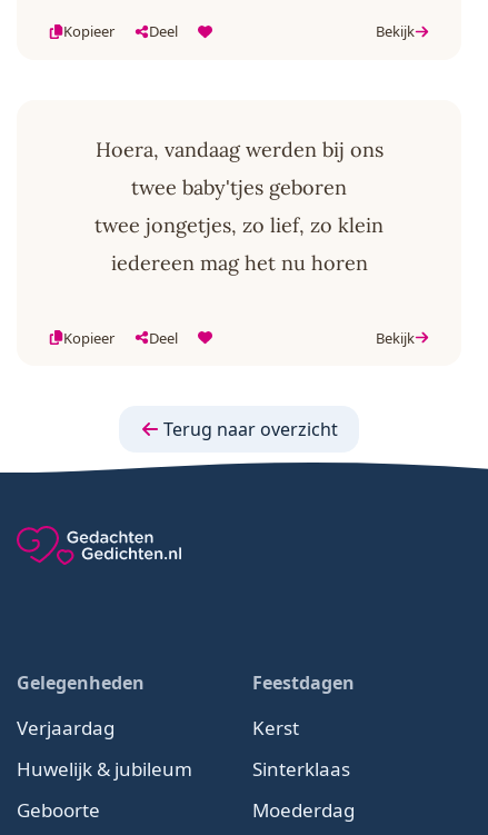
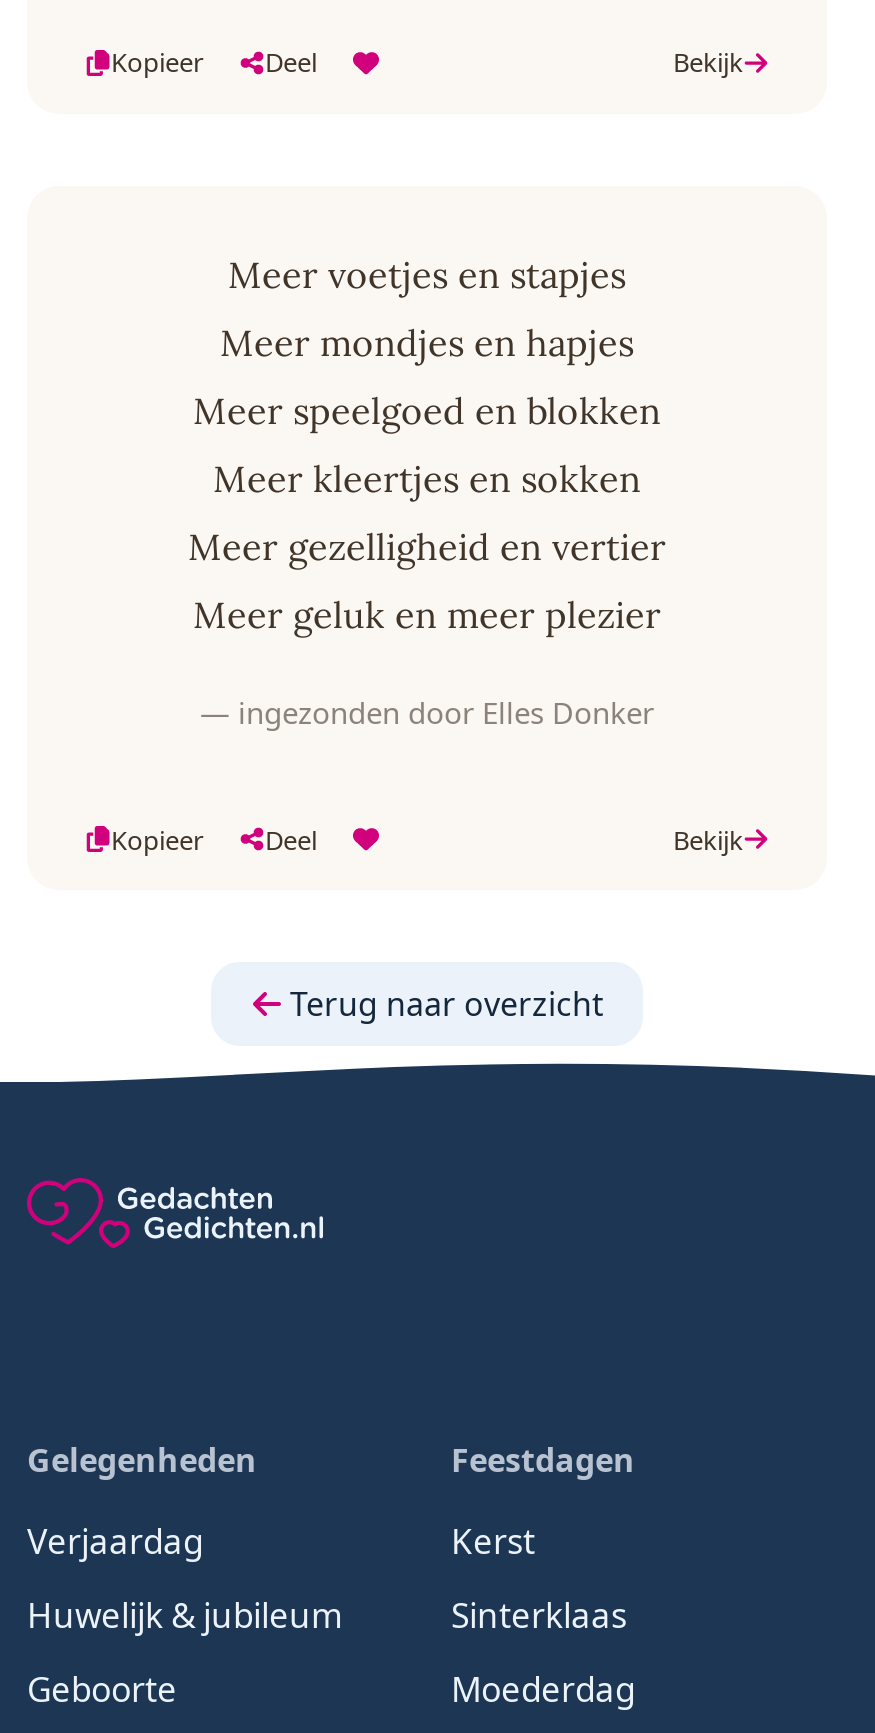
[94,137,384,276] Hoera, vandaag werden bij ons | twee baby'tjes geboren | twee jongetjes, zo lief, zo klein | iedereen mag het nu horen -> [188,252,666,732] Meer voetjes en stapjes | Meer mondjes en hapjes | Meer speelgoed en blokken | Meer kleertjes en sokken | Meer gezelligheid en vertier | Meer geluk en meer plezier | — ingezonden door Elles Donker

